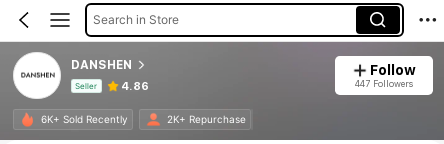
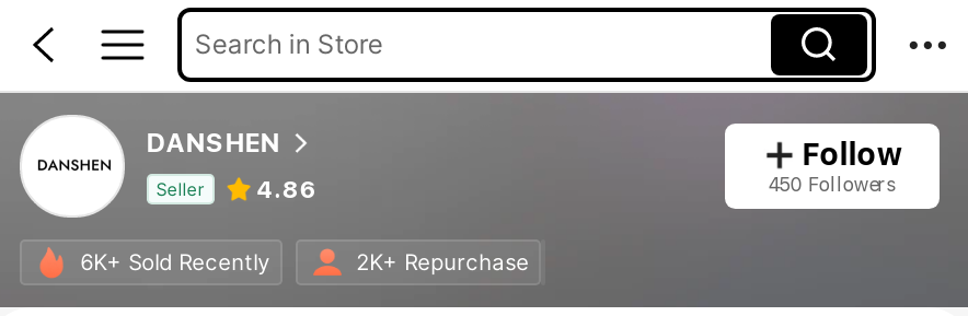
[355,78,413,89] 447 Followers -> [768,171,895,196] 450 Followers

